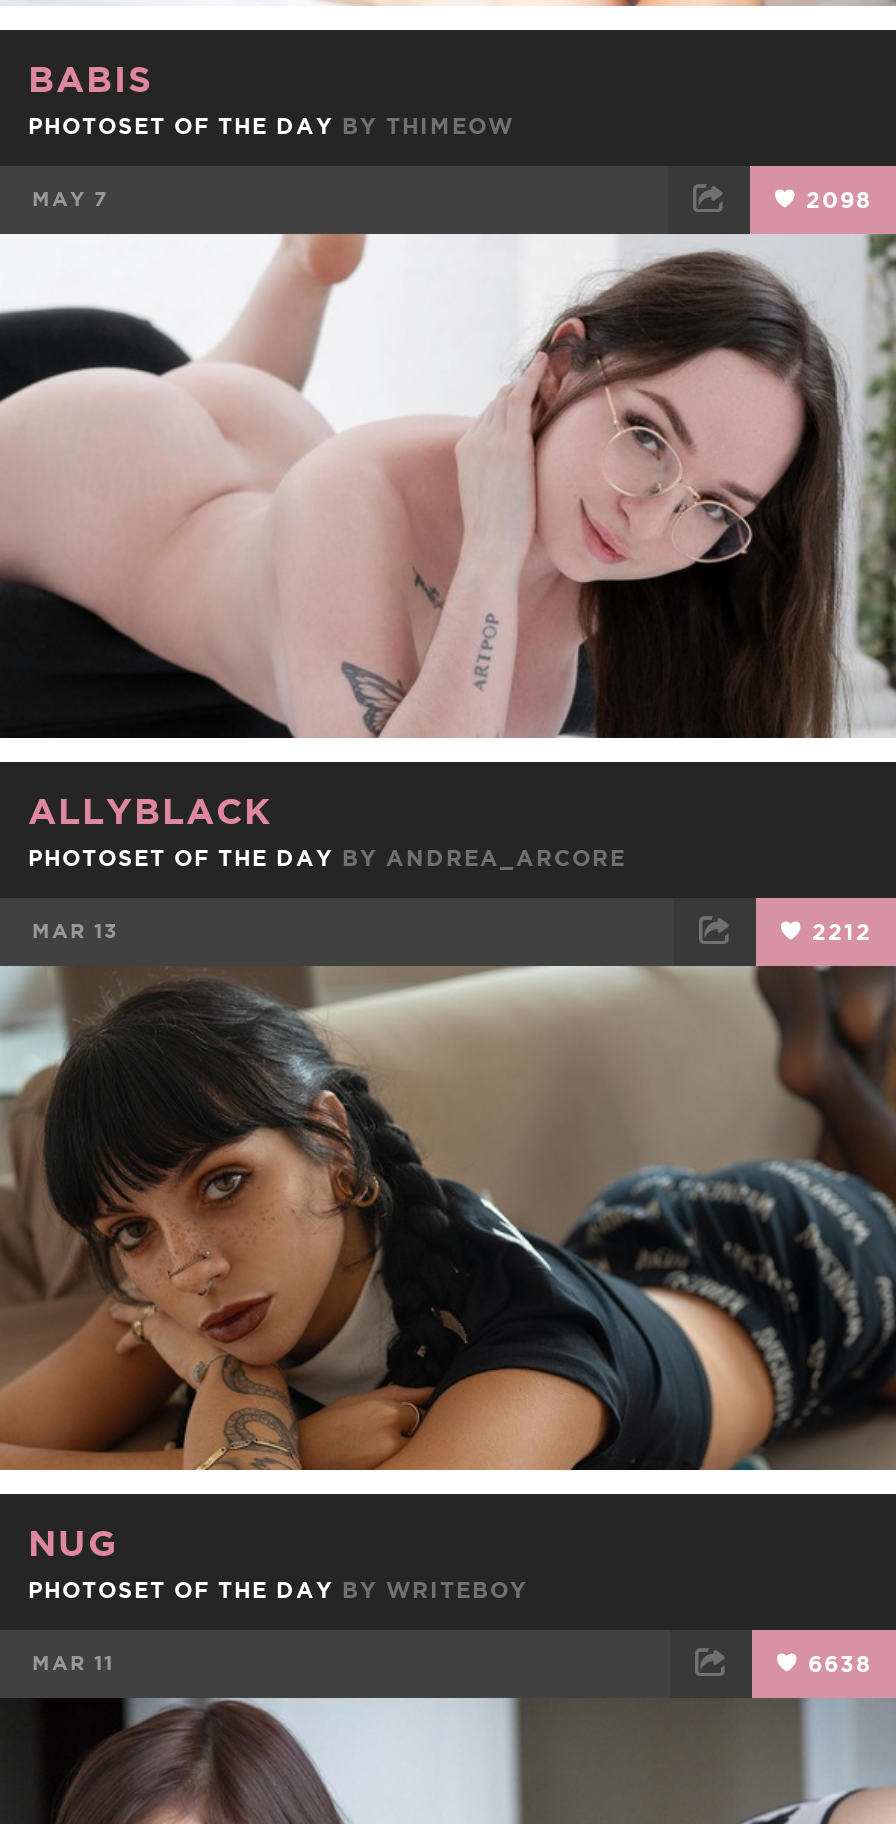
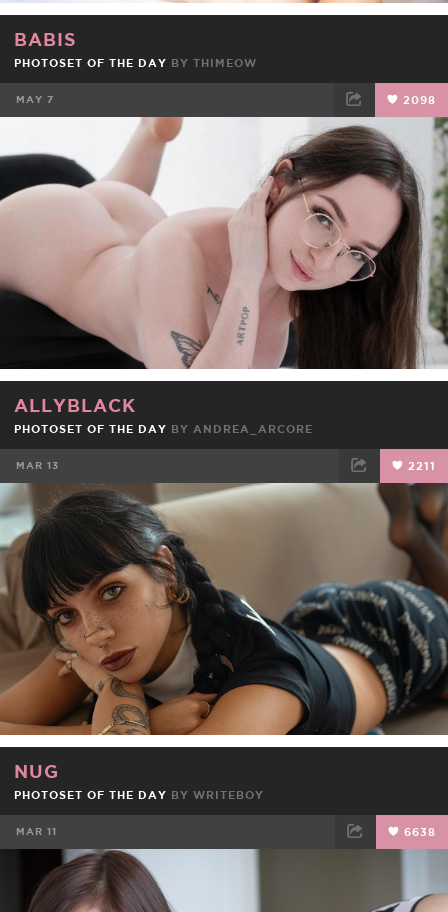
[804,921,872,945] 2212 -> [404,460,436,472] 2211

